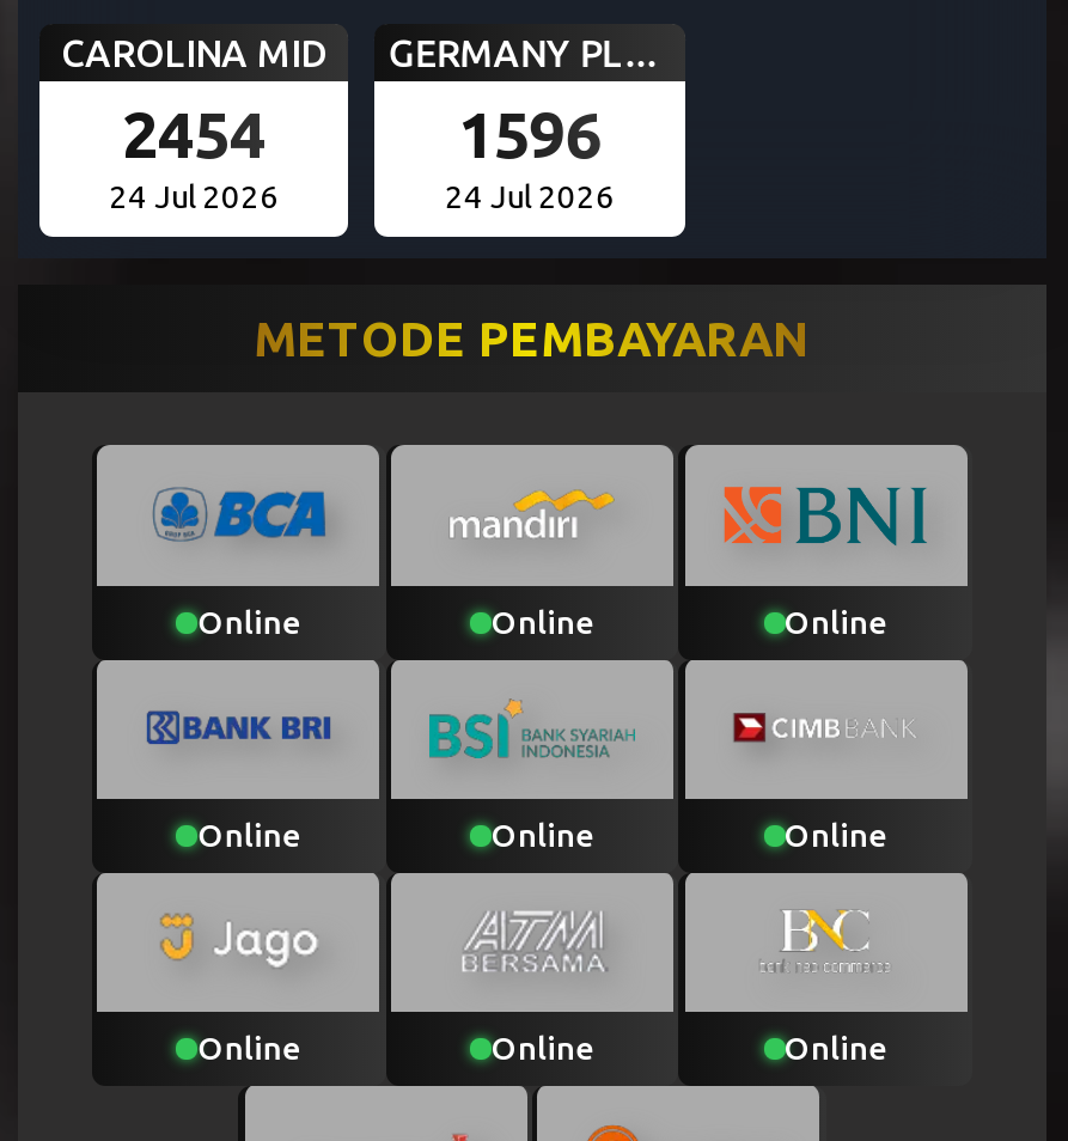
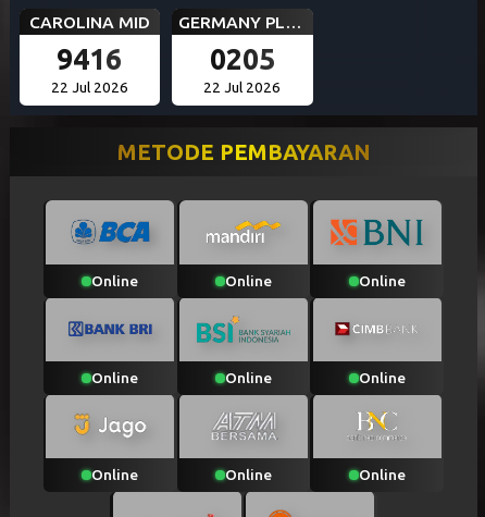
[122,99,265,171] 2454 -> [57,43,122,76] 9416
[458,99,601,171] 1596 -> [210,43,275,76] 0205
[109,179,278,215] 24 Jul 2026 -> [51,79,128,96] 22 Jul 2026
[445,179,614,215] 24 Jul 2026 -> [204,79,281,96] 22 Jul 2026

